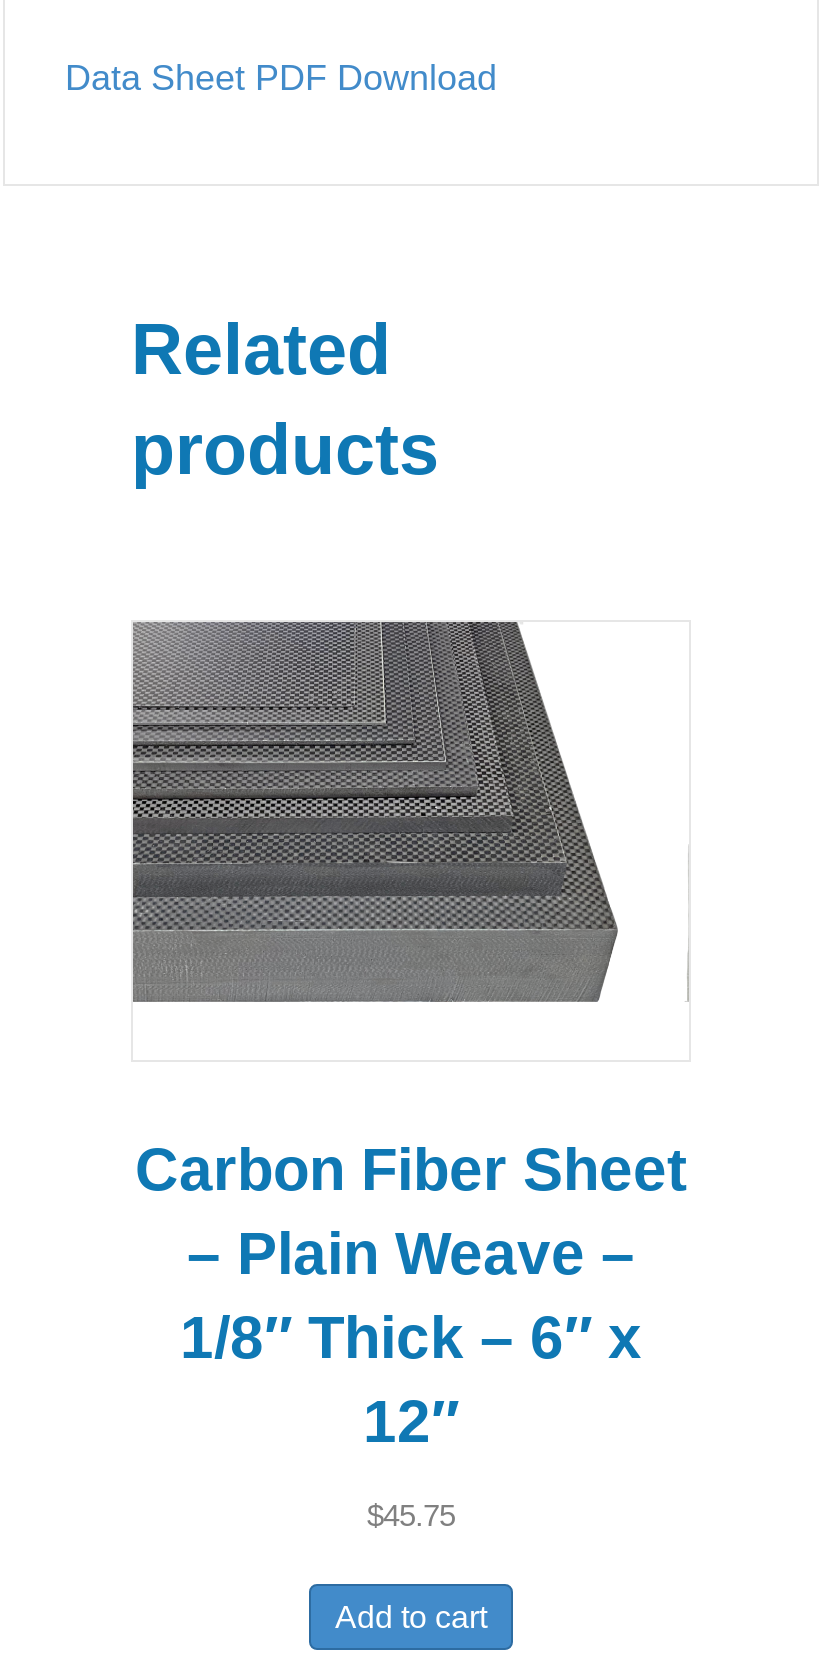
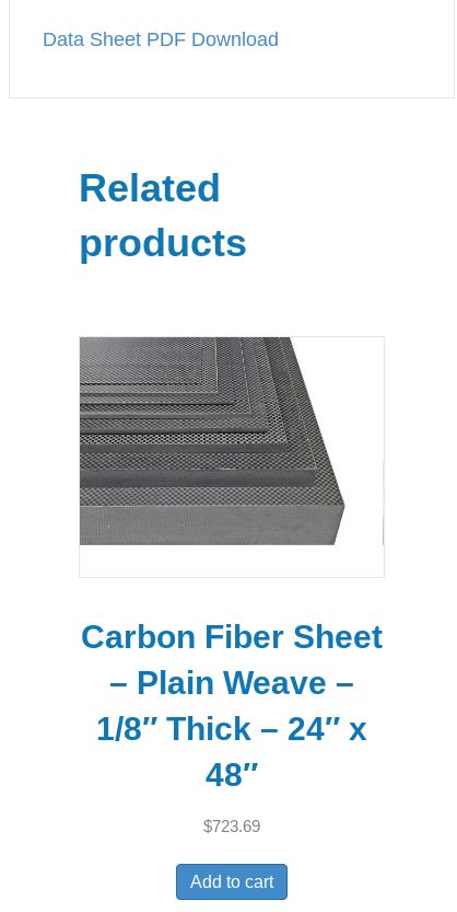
[180,1303,642,1369] 1/8″ Thick – 6″ x -> [96,710,367,746] 1/8″ Thick – 24″ x
[363,1387,459,1453] 12″ -> [206,756,258,792] 48″
[367,1497,455,1531] $45.75 -> [203,816,260,835] $723.69

